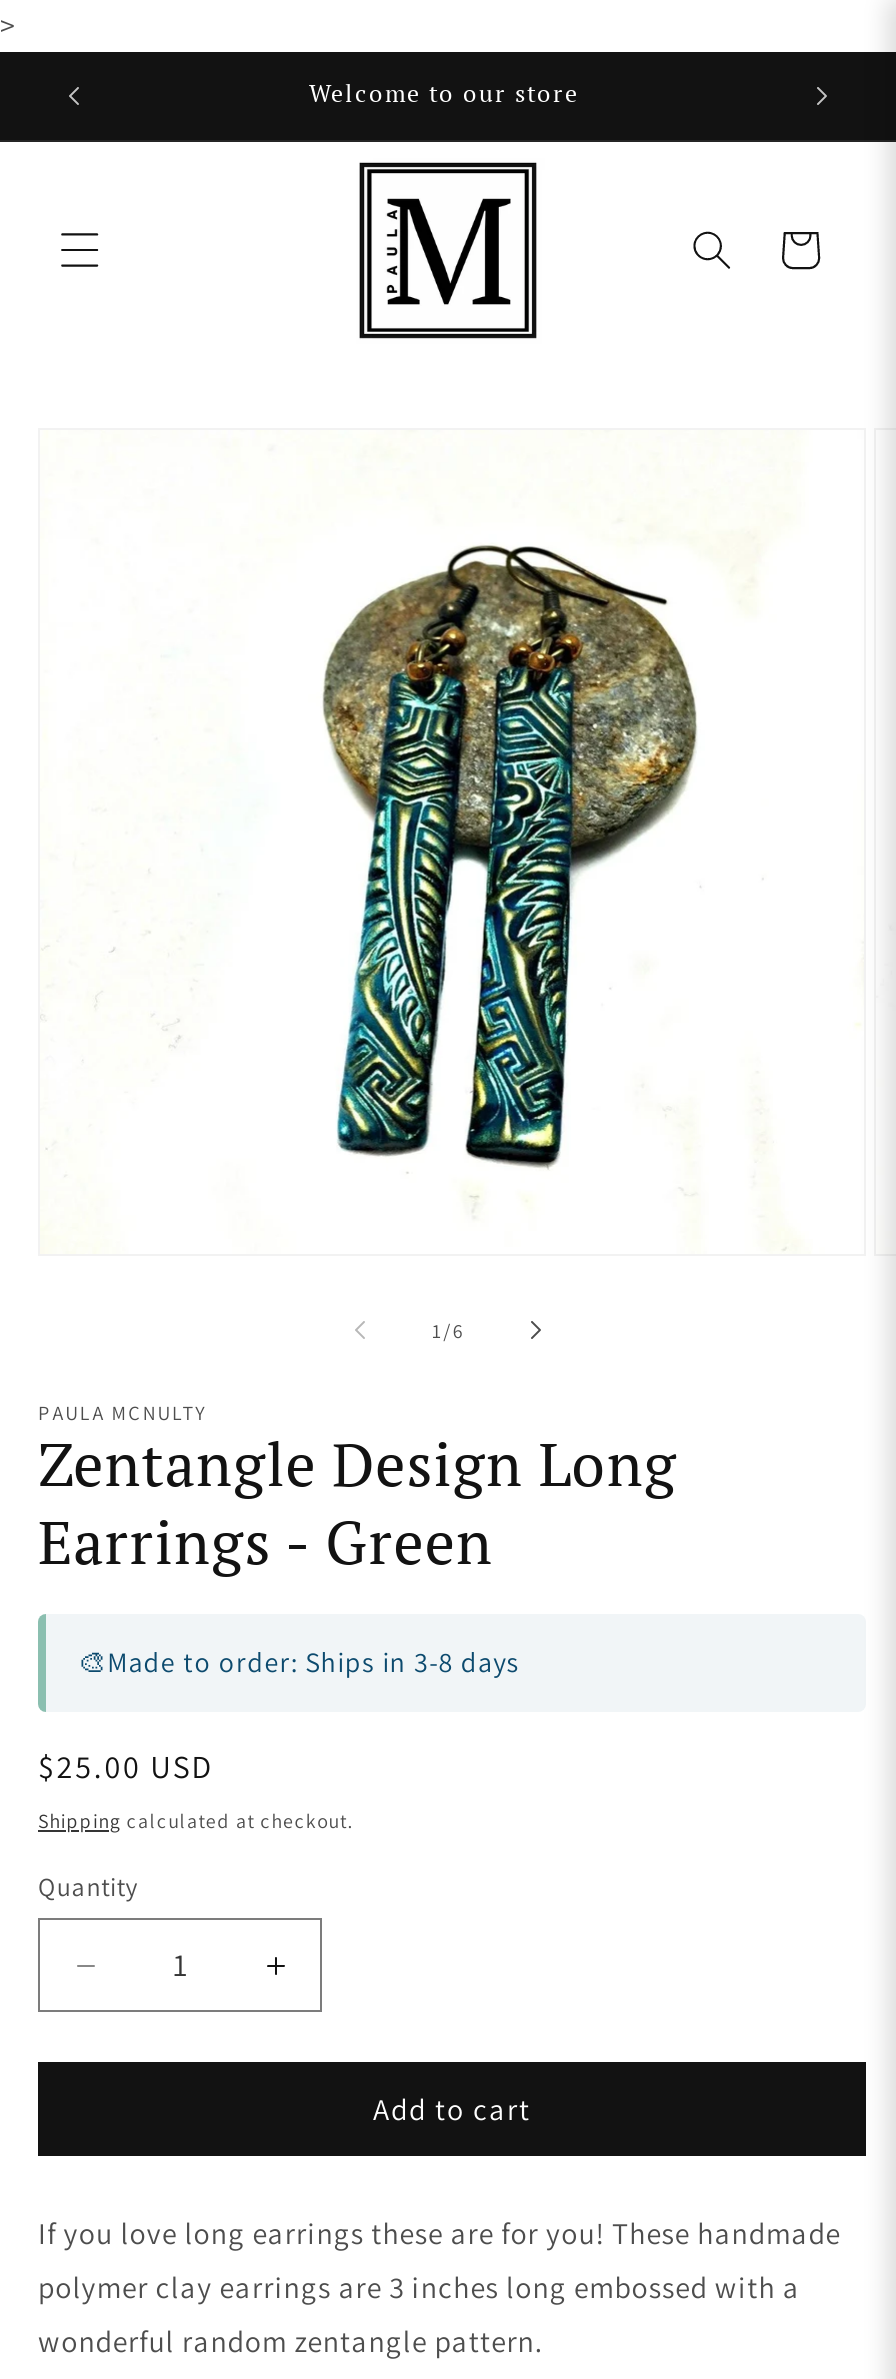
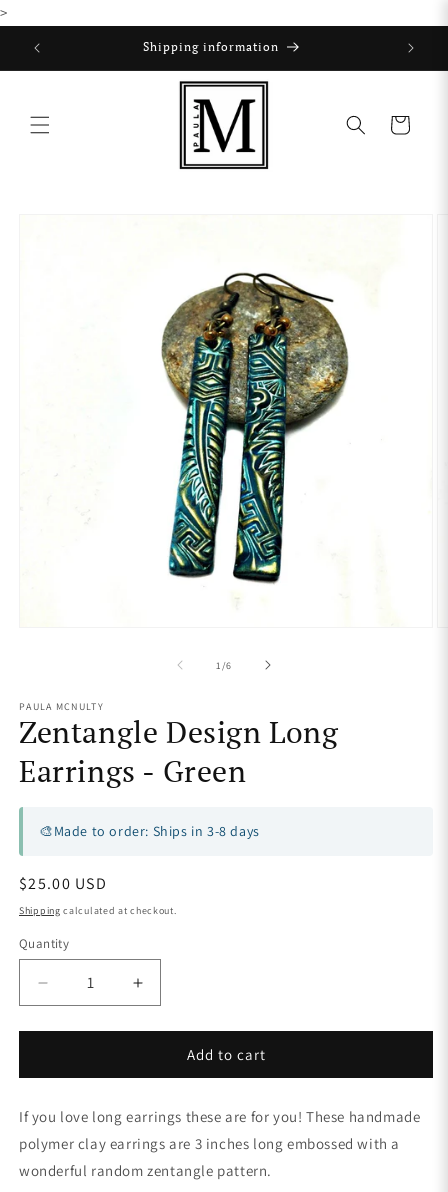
[309,78,579,108] Welcome to our store -> [142,39,278,54] Shipping information

